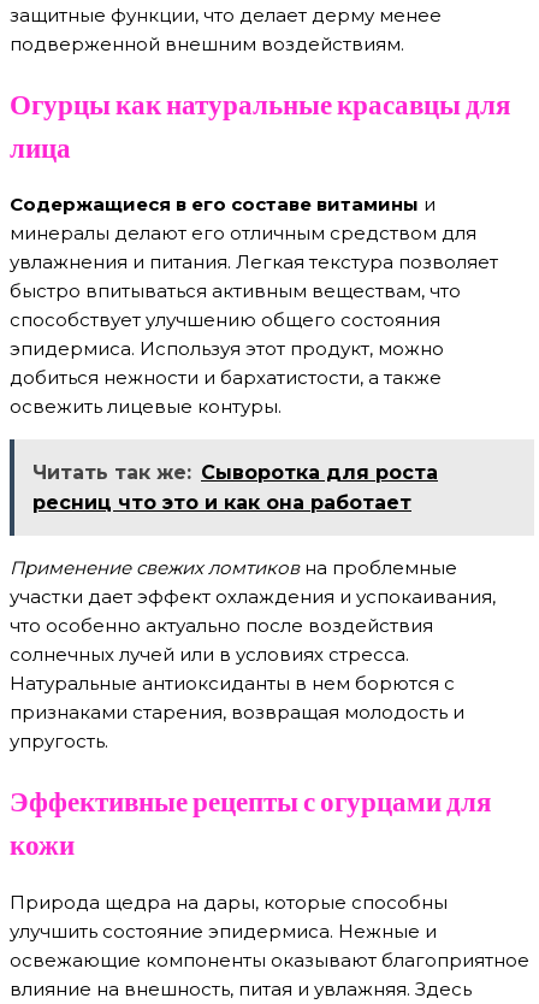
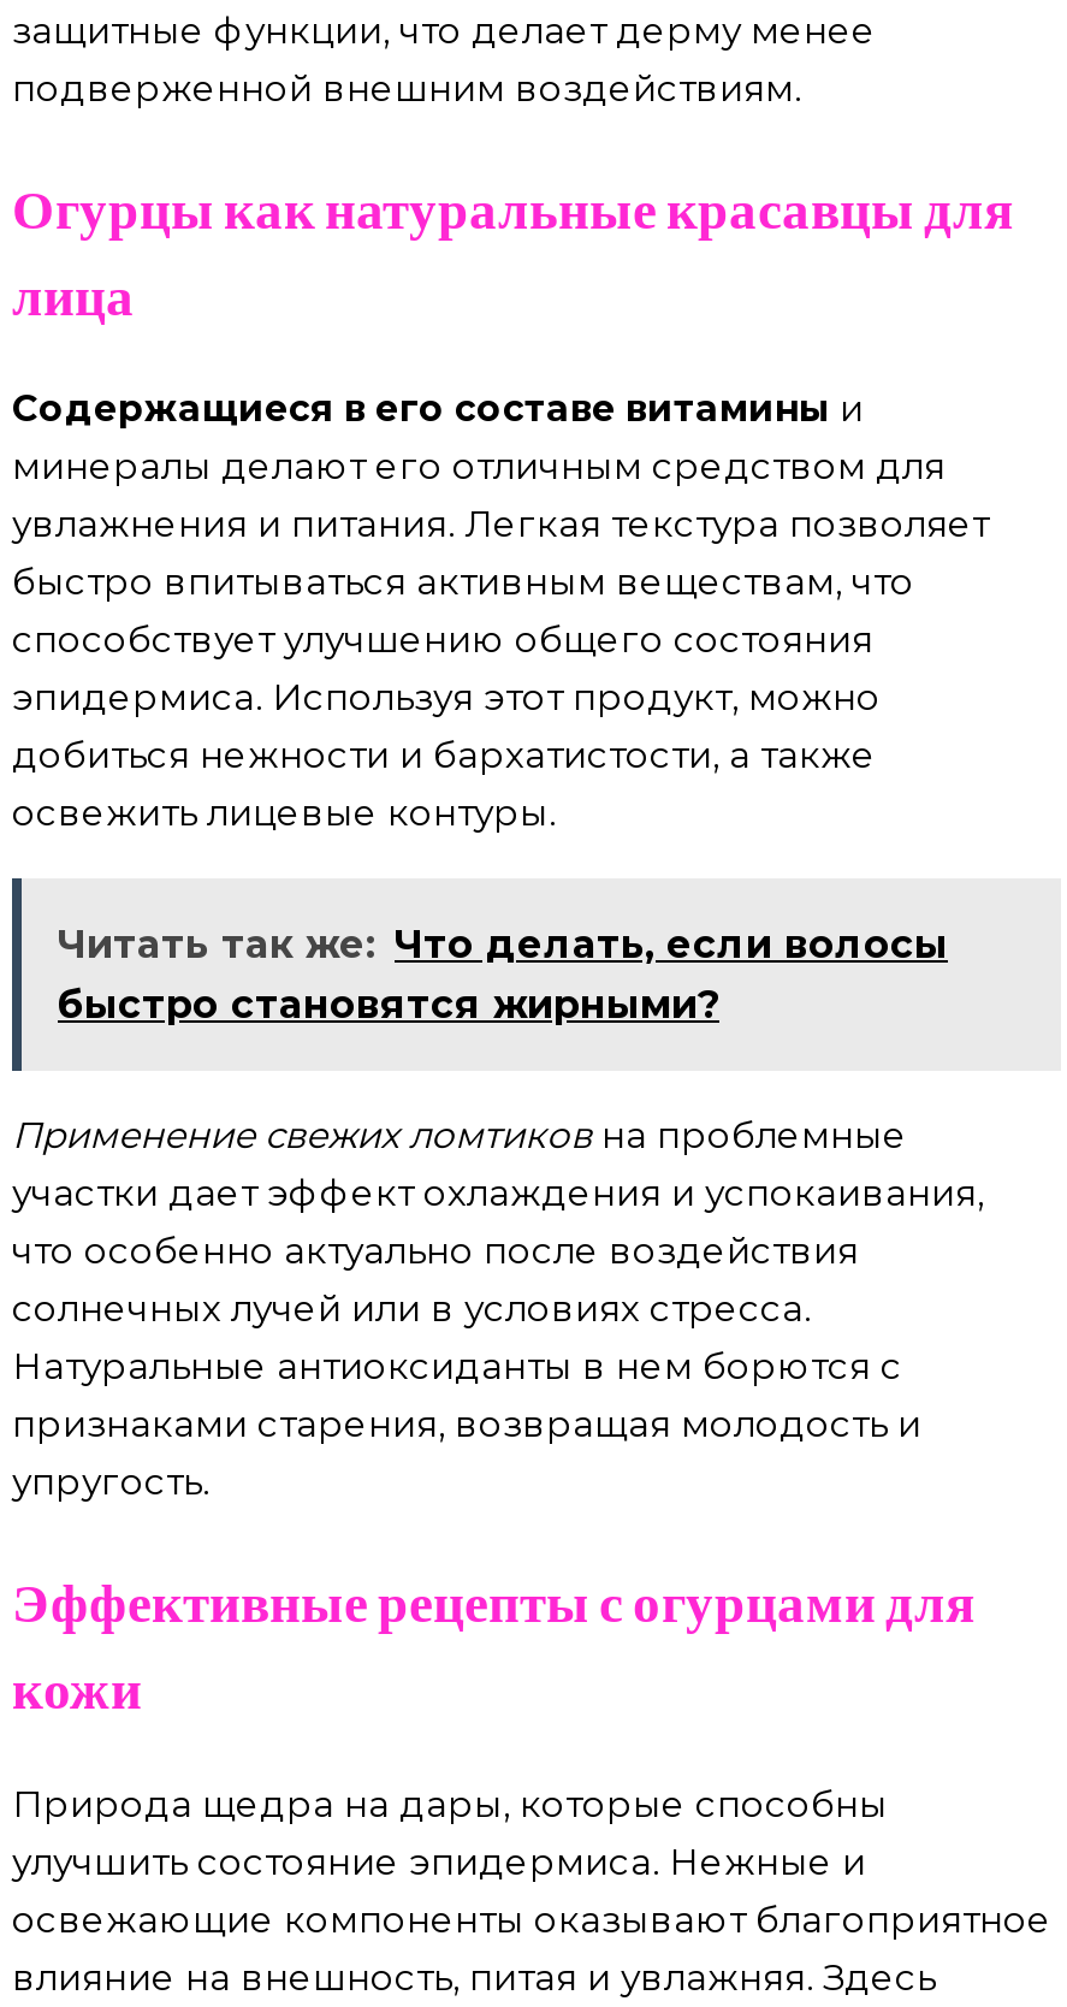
[32,461,438,514] Читать так же: Сыворотка для роста | ресниц что это и как она работает -> [58,922,948,1028] Читать так же: Что делать, если волосы | быстро становятся жирными?

